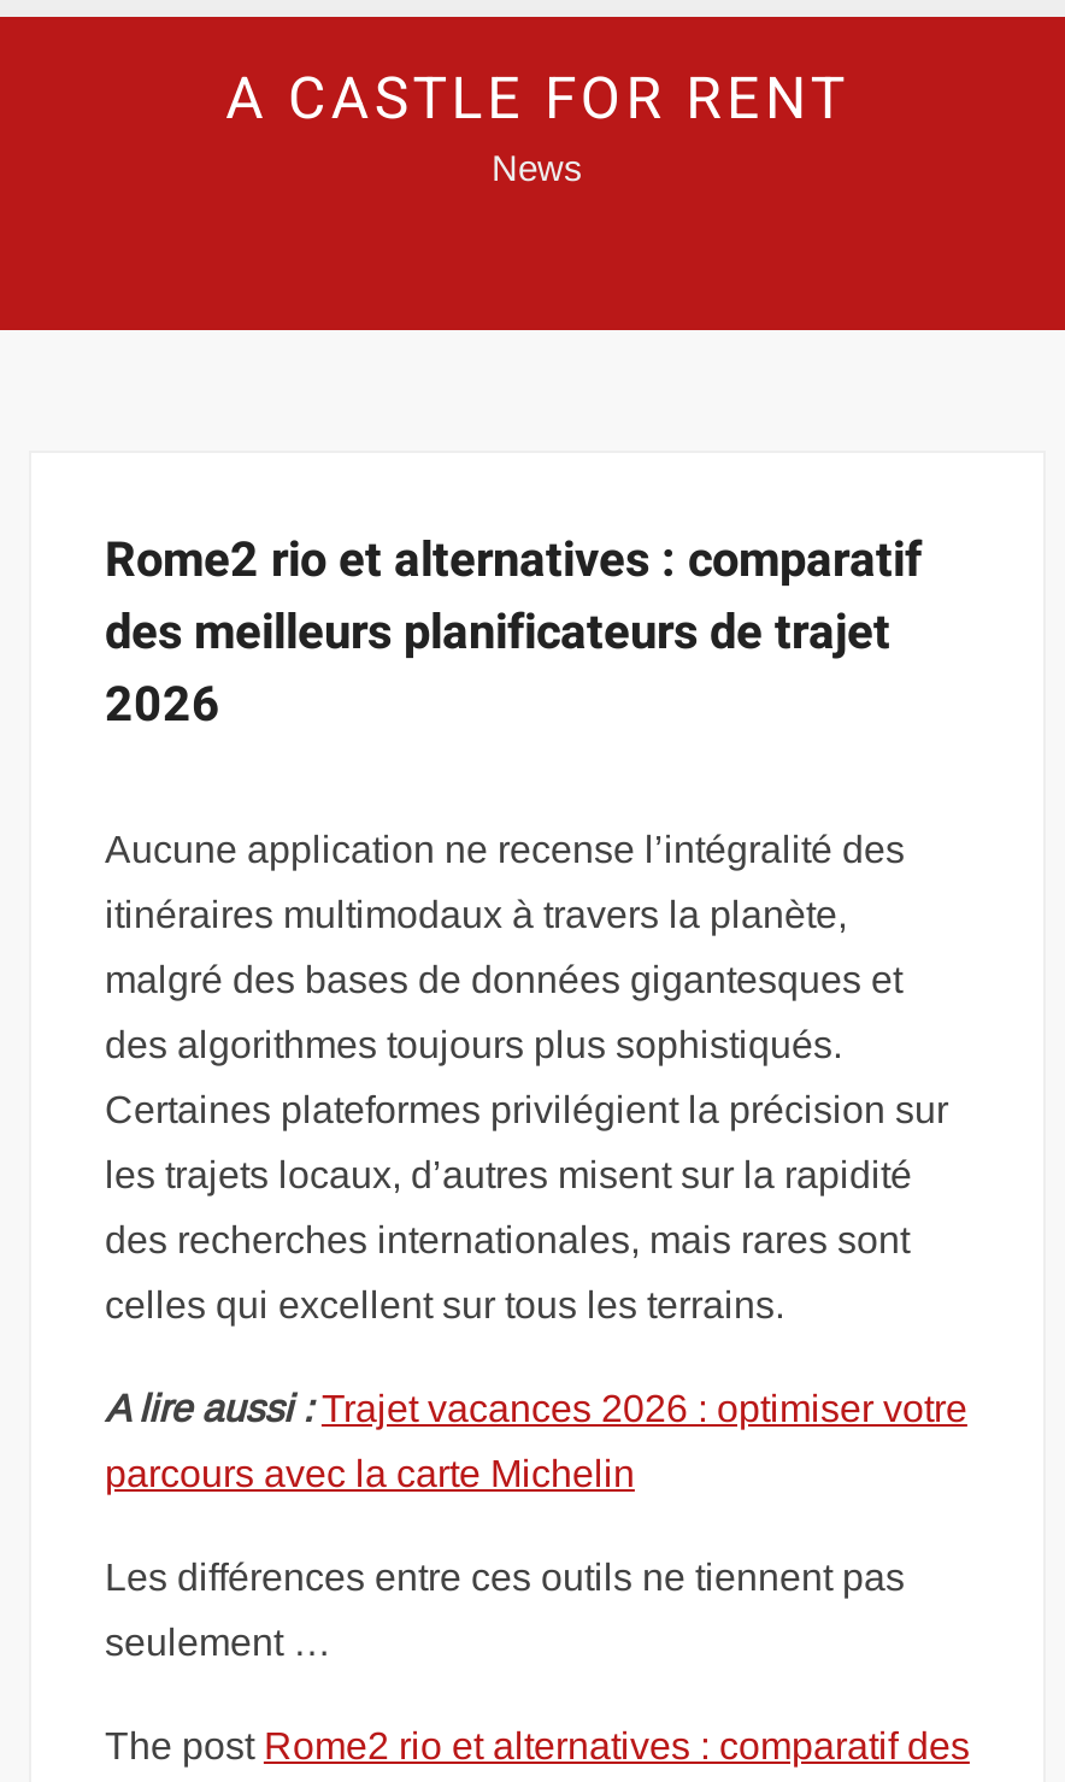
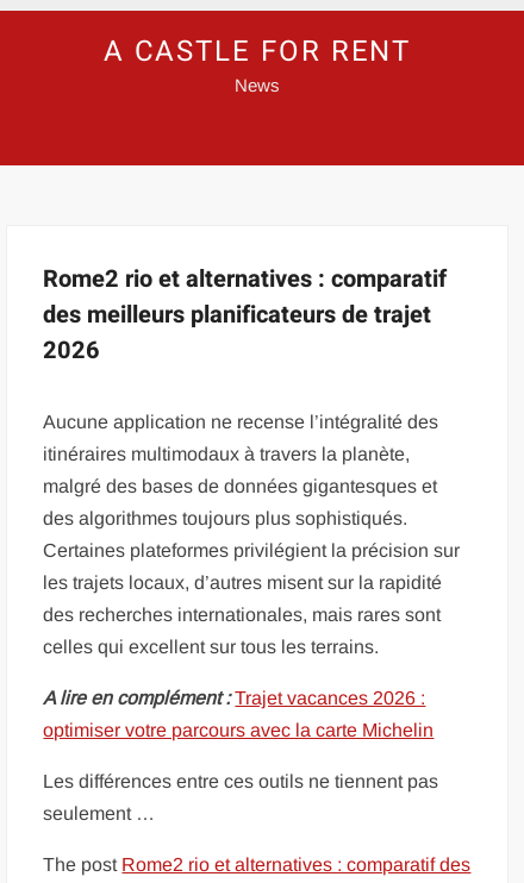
[105,1388,967,1429] A lire aussi : Trajet vacances 2026 : optimiser votre -> [43,688,426,708] A lire en complément : Trajet vacances 2026 :
[105,1453,635,1494] parcours avec la carte Michelin -> [43,720,434,740] optimiser votre parcours avec la carte Michelin

